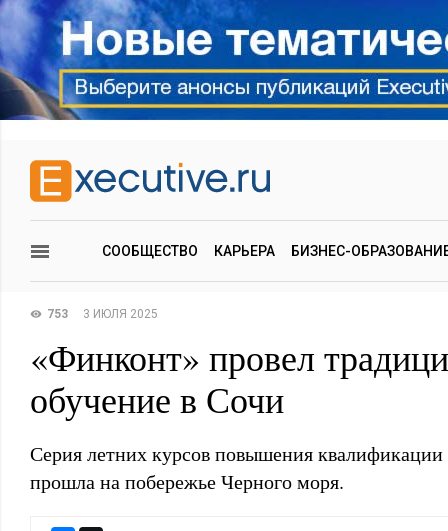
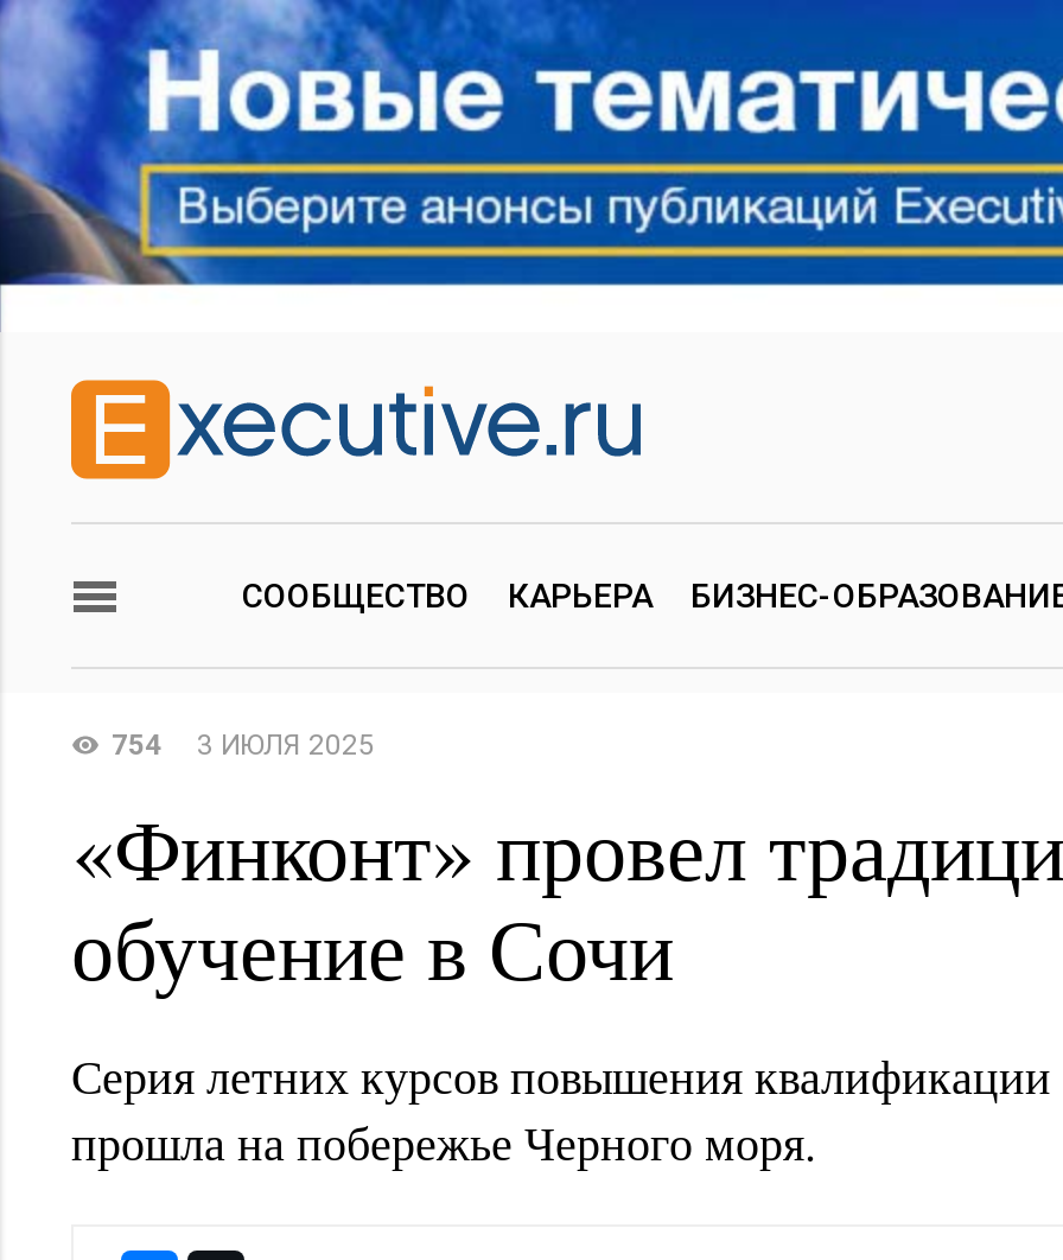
[47,307,68,321] 753 -> [112,728,161,762] 754

